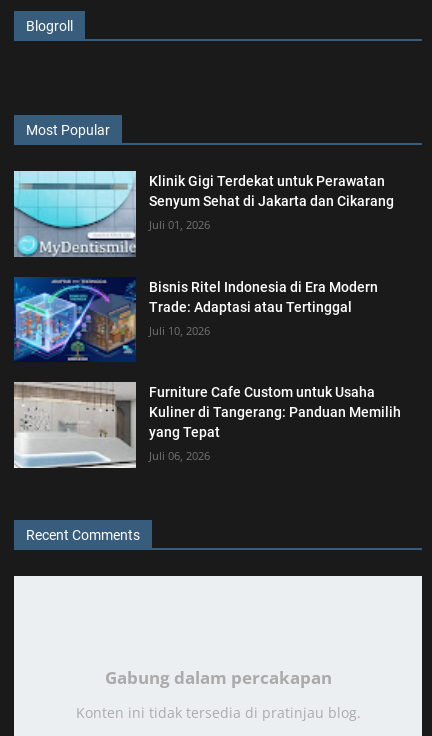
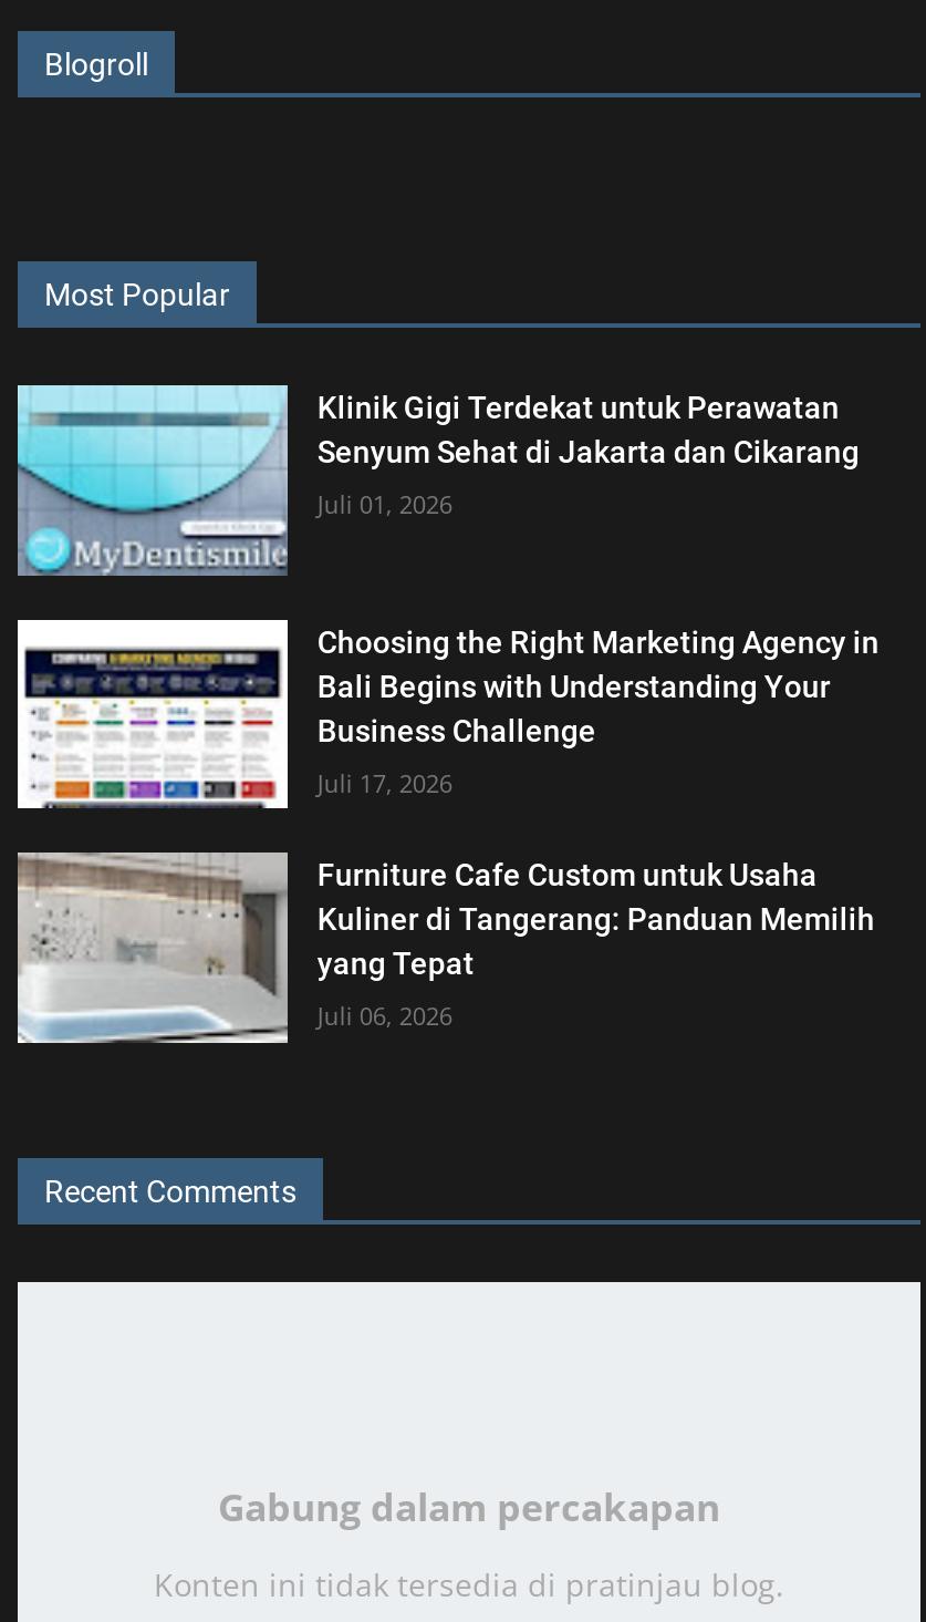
[13,276,378,362] [image] | Bisnis Ritel Indonesia di Era Modern | Trade: Adaptasi atau Tertinggal -> [15,618,879,810] [image] | Choosing the Right Marketing Agency in | Bali Begins with Understanding Your | Business Challenge
[149,323,210,338] Juli 10, 2026 -> [317,765,452,799] Juli 17, 2026

